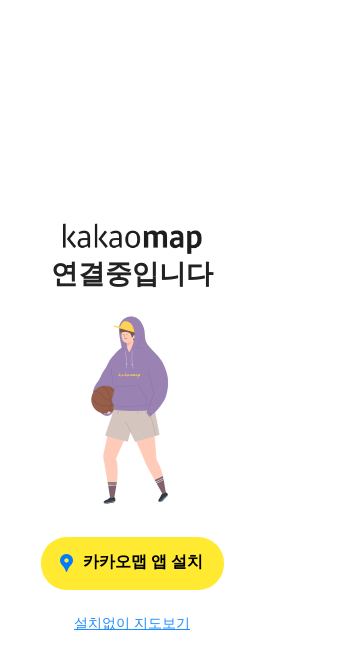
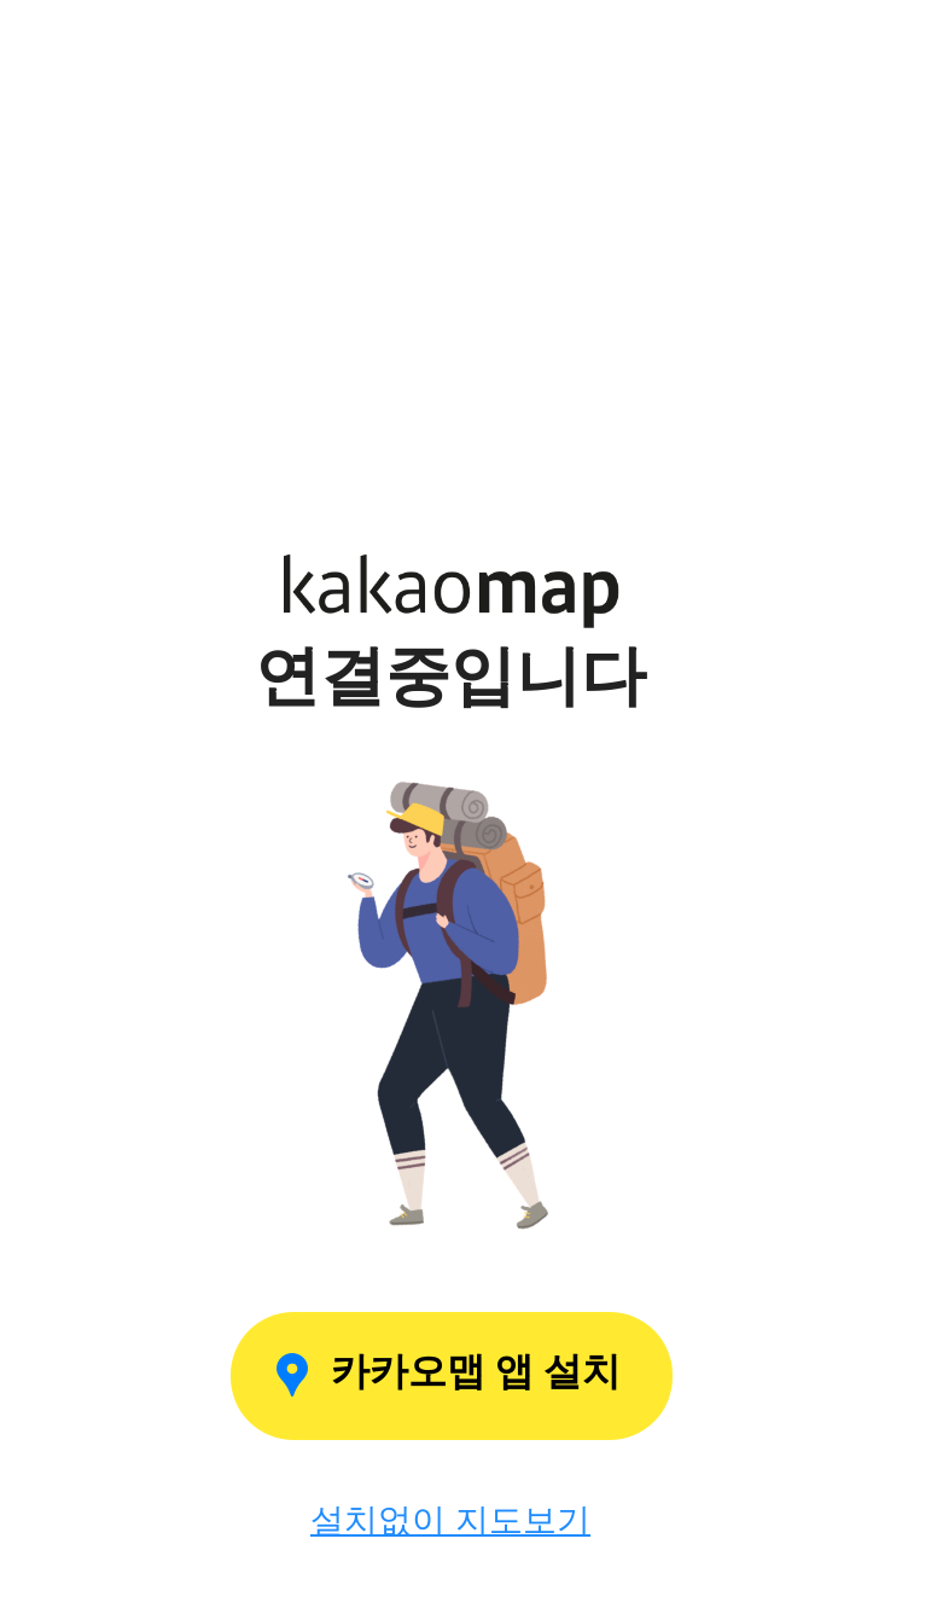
[90,316,172,505] [image] -> [347,780,549,1232] [image]

